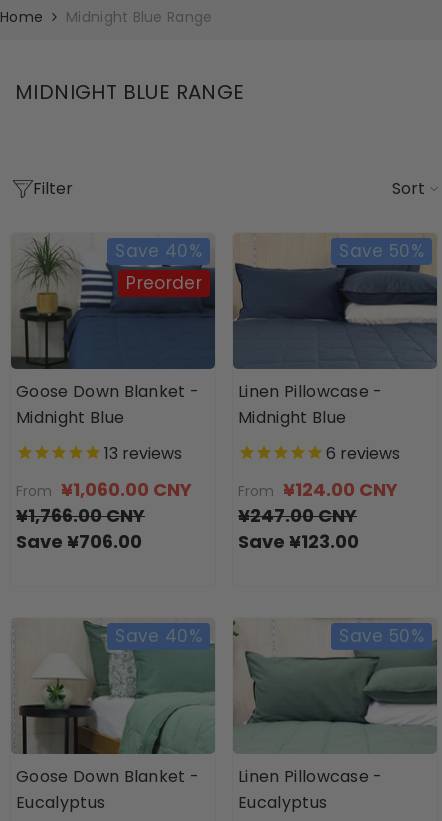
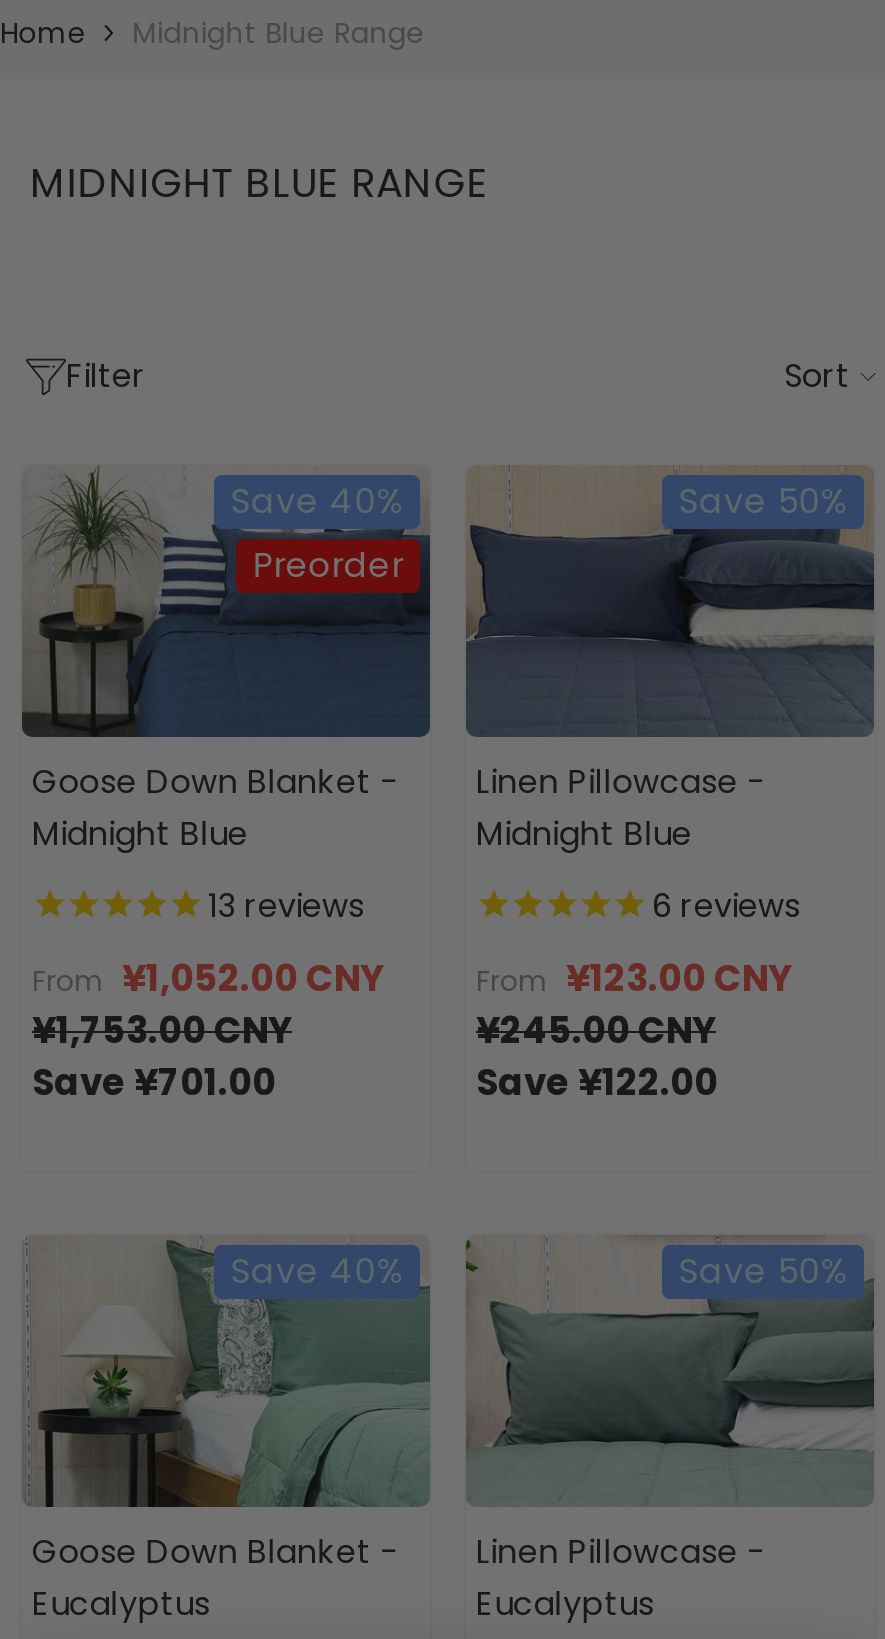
[16,477,192,502] From ¥1,060.00 CNY -> [32,952,384,1002] From ¥1,052.00 CNY
[238,477,398,502] From ¥124.00 CNY -> [476,952,792,1002] From ¥123.00 CNY
[16,503,145,528] ¥1,766.00 CNY -> [32,1004,292,1054] ¥1,753.00 CNY
[238,503,357,528] ¥247.00 CNY -> [476,1004,716,1054] ¥245.00 CNY
[16,529,142,554] Save ¥706.00 -> [32,1056,276,1106] Save ¥701.00
[238,529,359,554] Save ¥123.00 -> [476,1056,718,1106] Save ¥122.00

